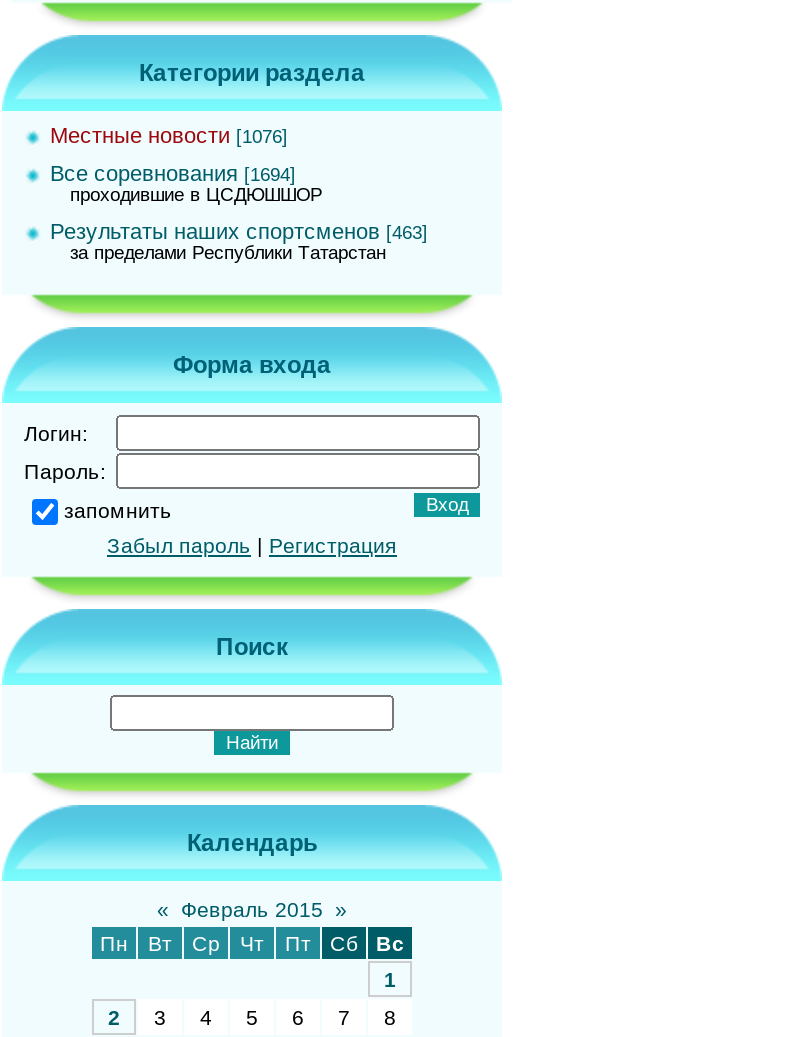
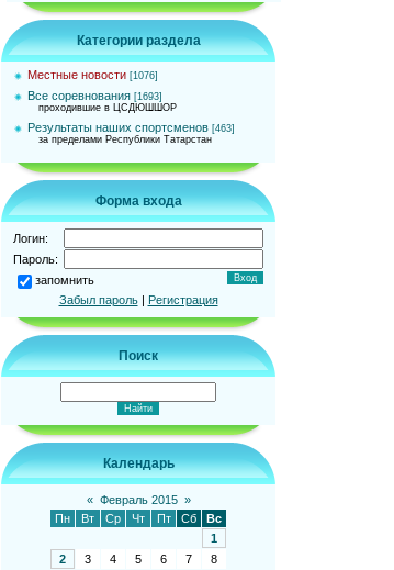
[50,161,296,185] Все соревнования [1694] -> [27,89,162,102] Все соревнования [1693]

